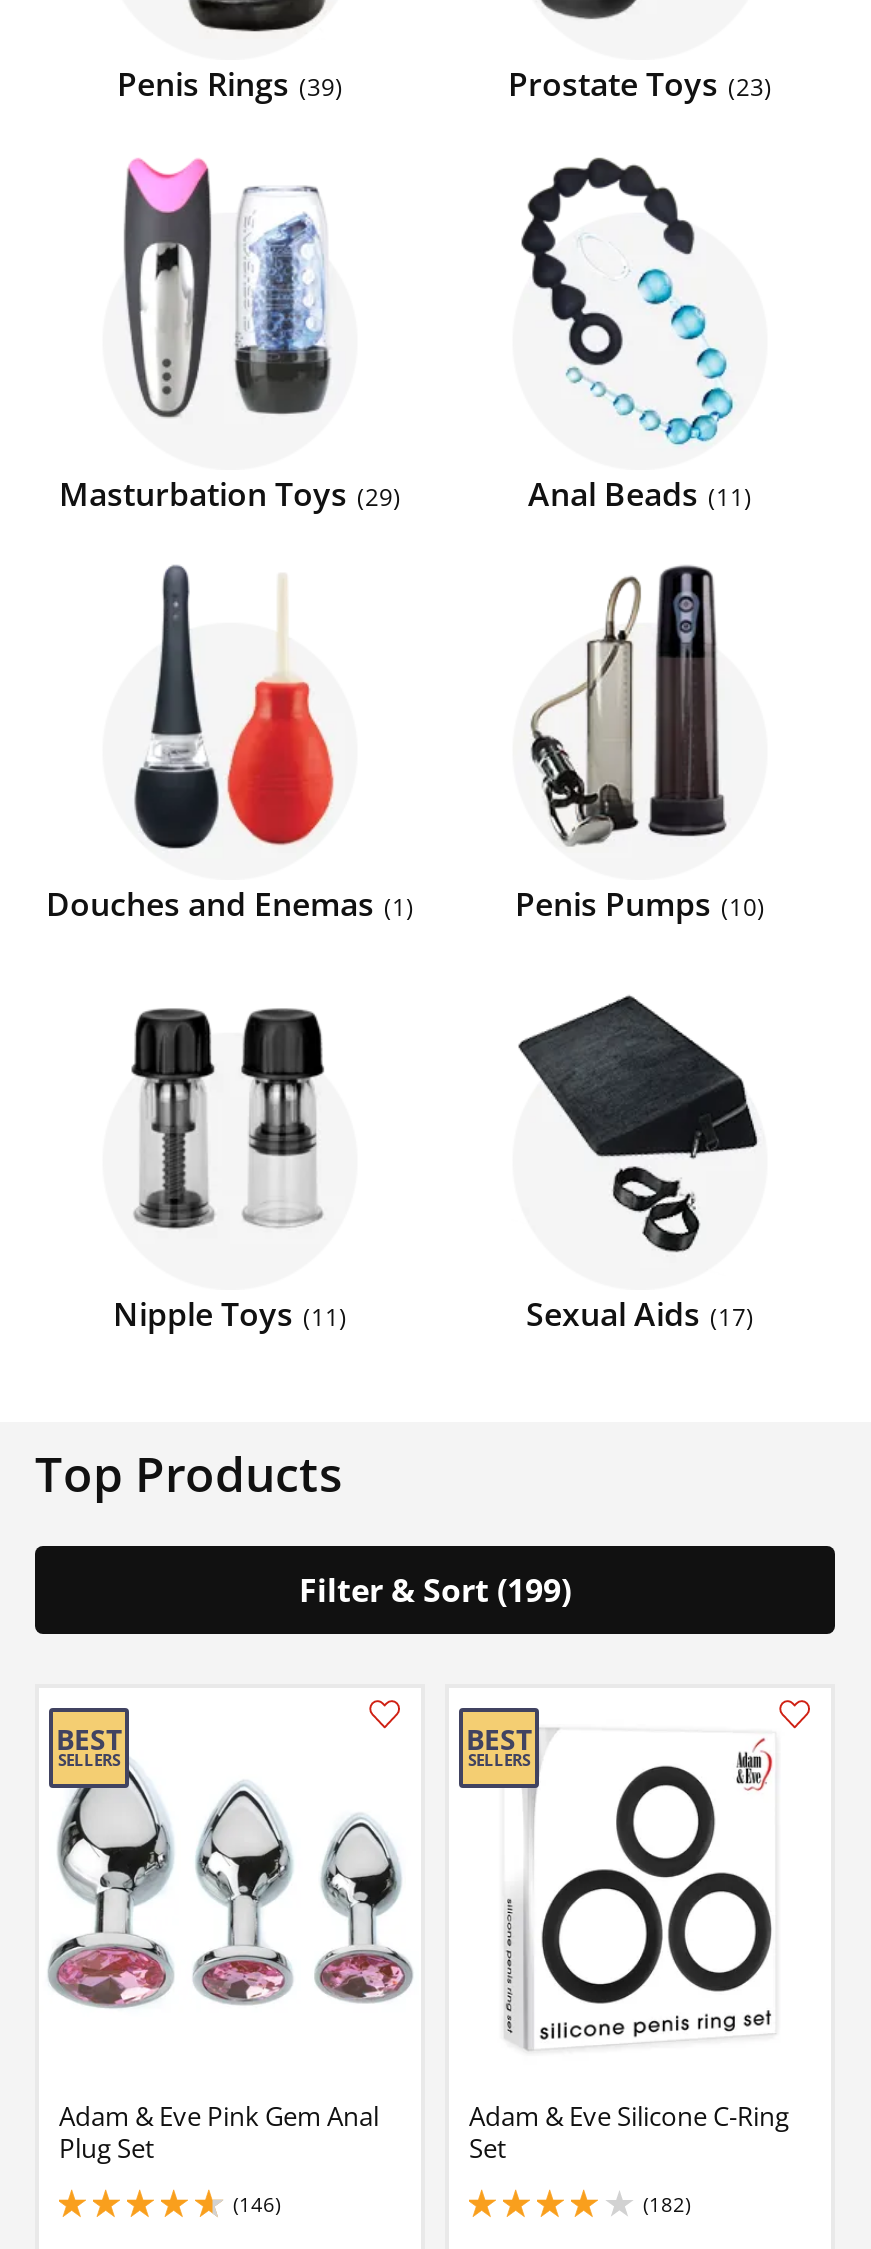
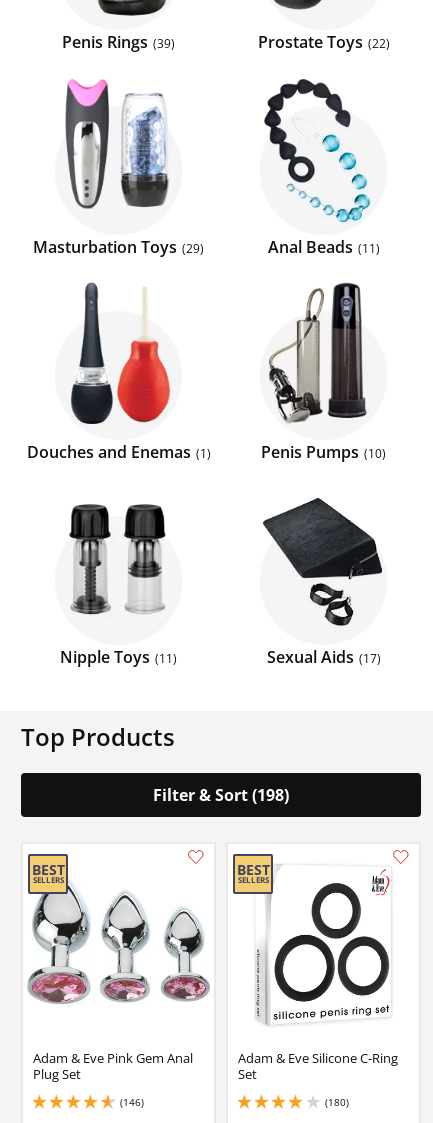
[508,63,764,107] Prostate Toys 23 -> [257,31,385,53] Prostate Toys 22
[299,1569,571,1613] Filter & Sort (199) -> [153,784,289,806] Filter & Sort (198)
[643,2191,691,2219] (182) -> [325,1095,349,1109] (180)

